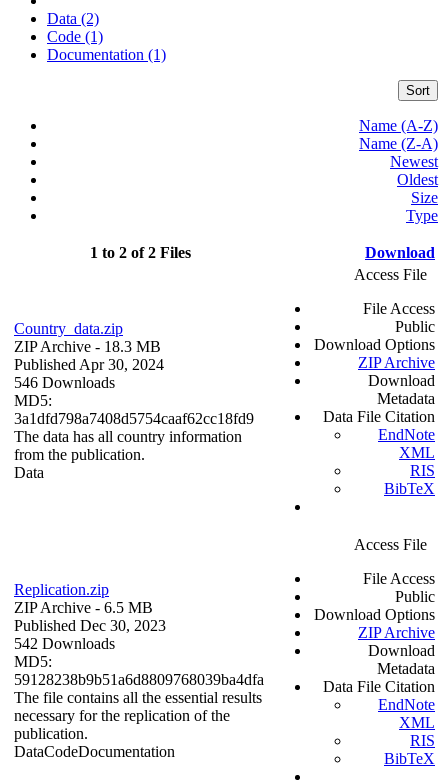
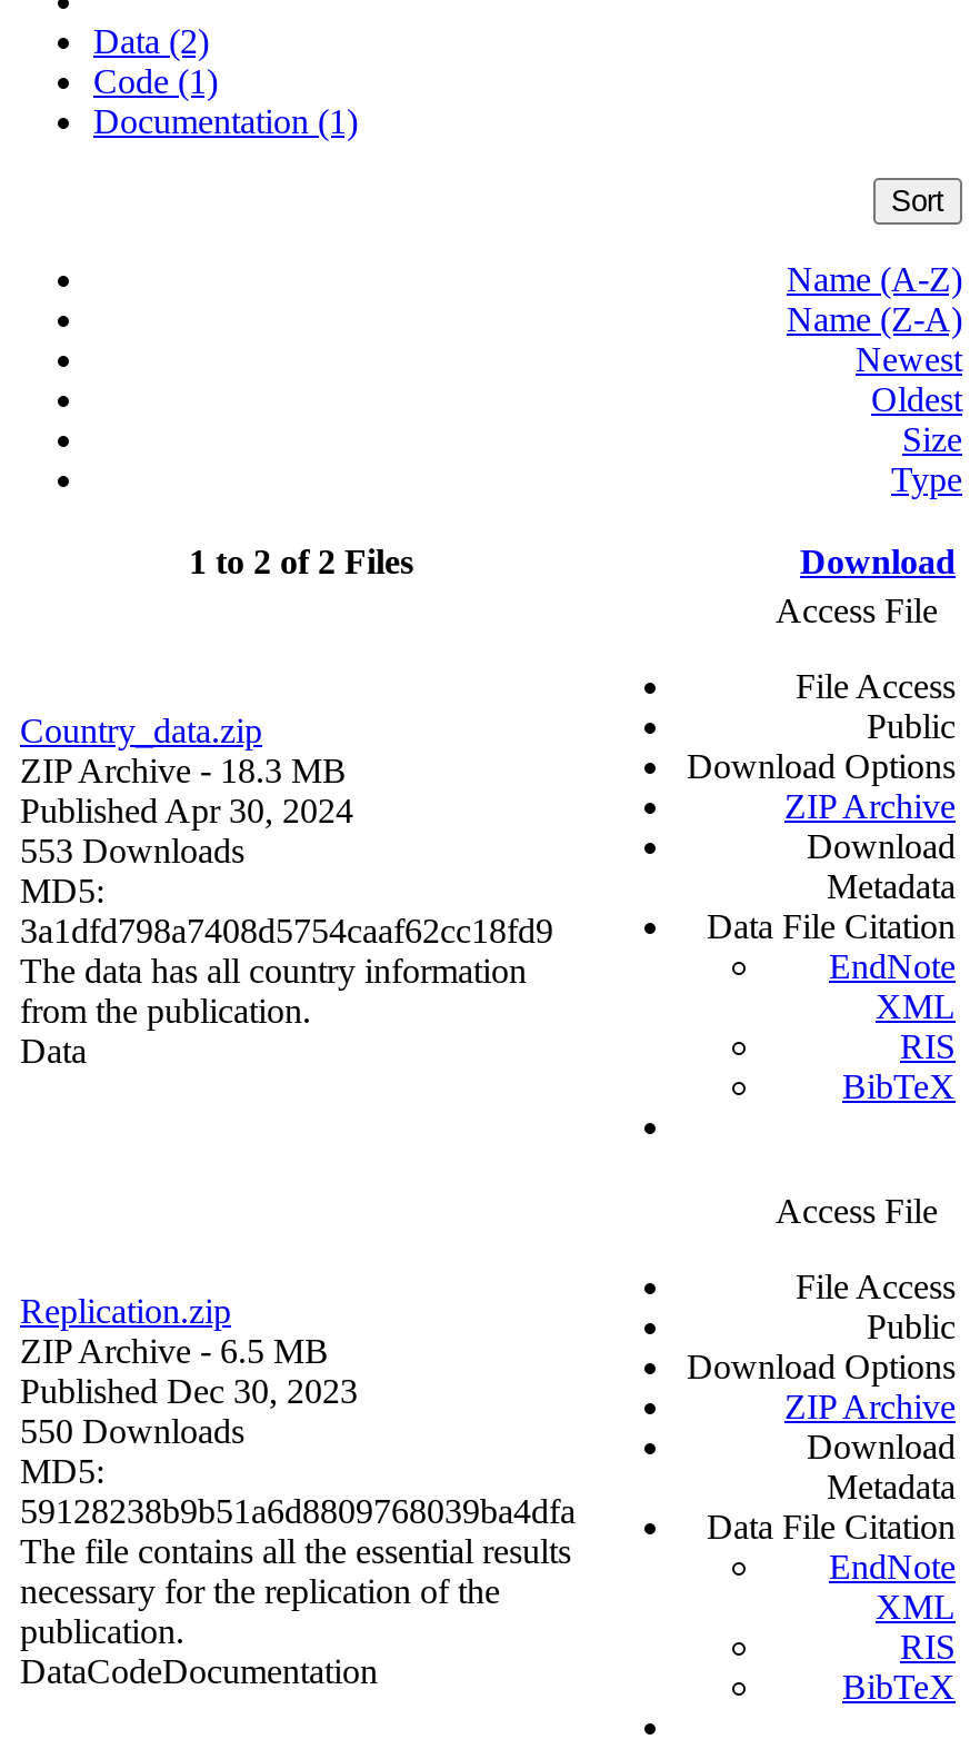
[14,374,115,391] 546 Downloads -> [20,832,244,870] 553 Downloads
[14,635,115,652] 542 Downloads -> [20,1413,244,1451] 550 Downloads

